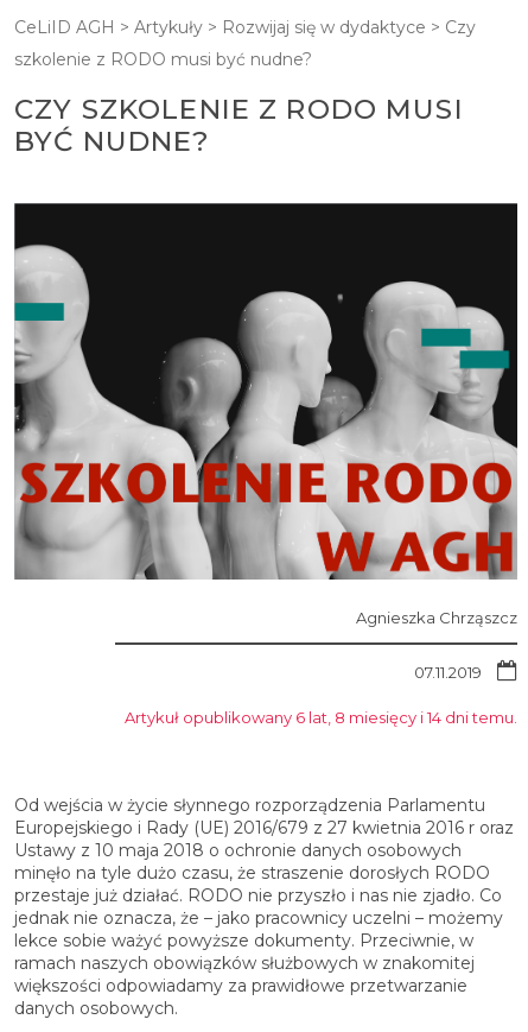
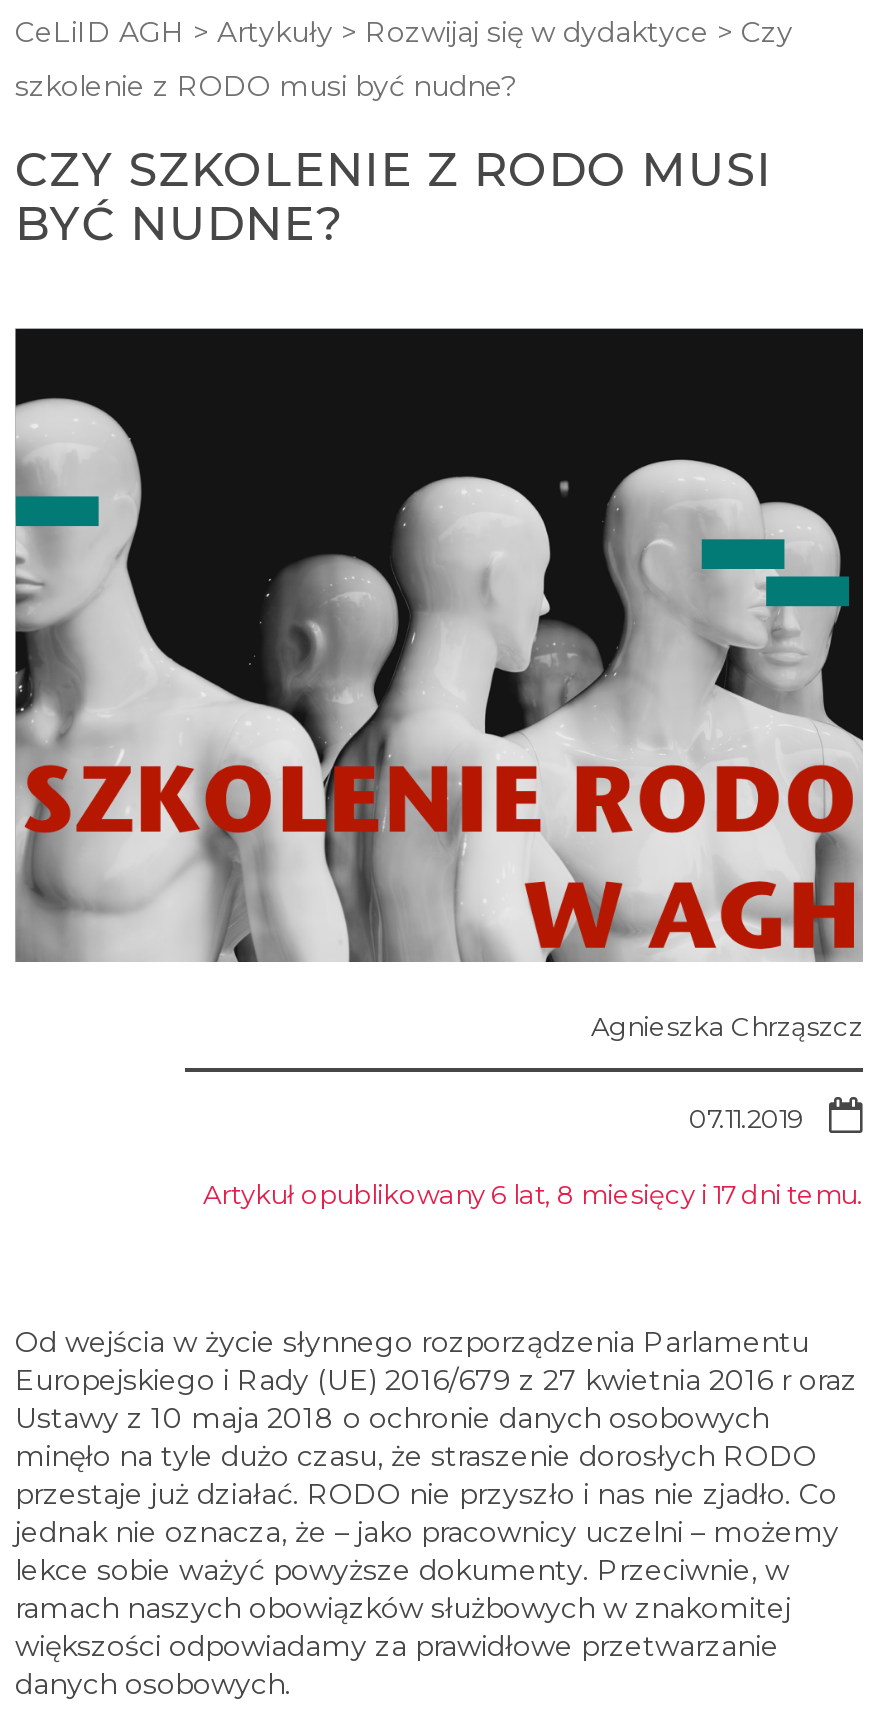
[125,708,517,727] Artykuł opublikowany 6 lat, 8 miesięcy i 14 dni temu. -> [203,1179,863,1211] Artykuł opublikowany 6 lat, 8 miesięcy i 17 dni temu.

